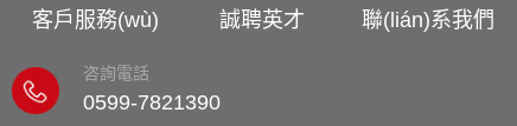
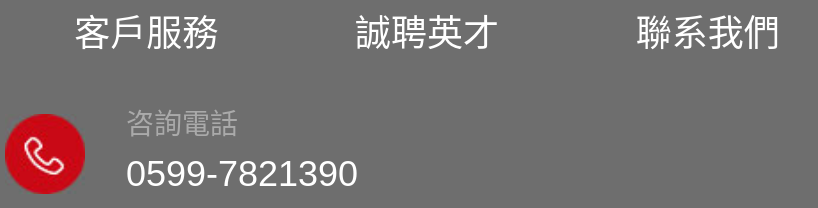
[32,8,159,32] 客戶服務(wù) -> [74,14,218,54] 客戶服務
[362,8,495,32] 聯(lián)系我們 -> [636,14,780,54] 聯系我們

